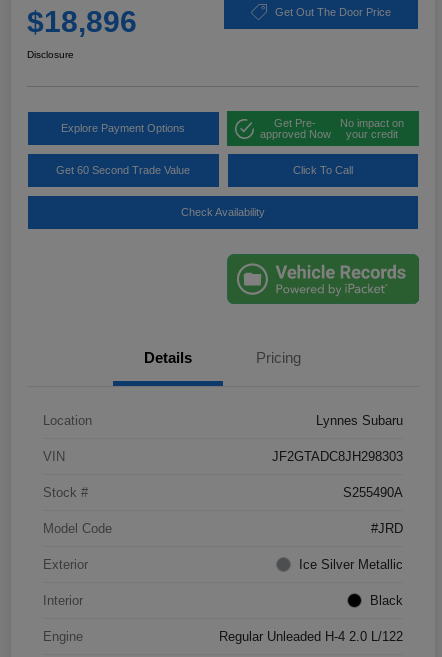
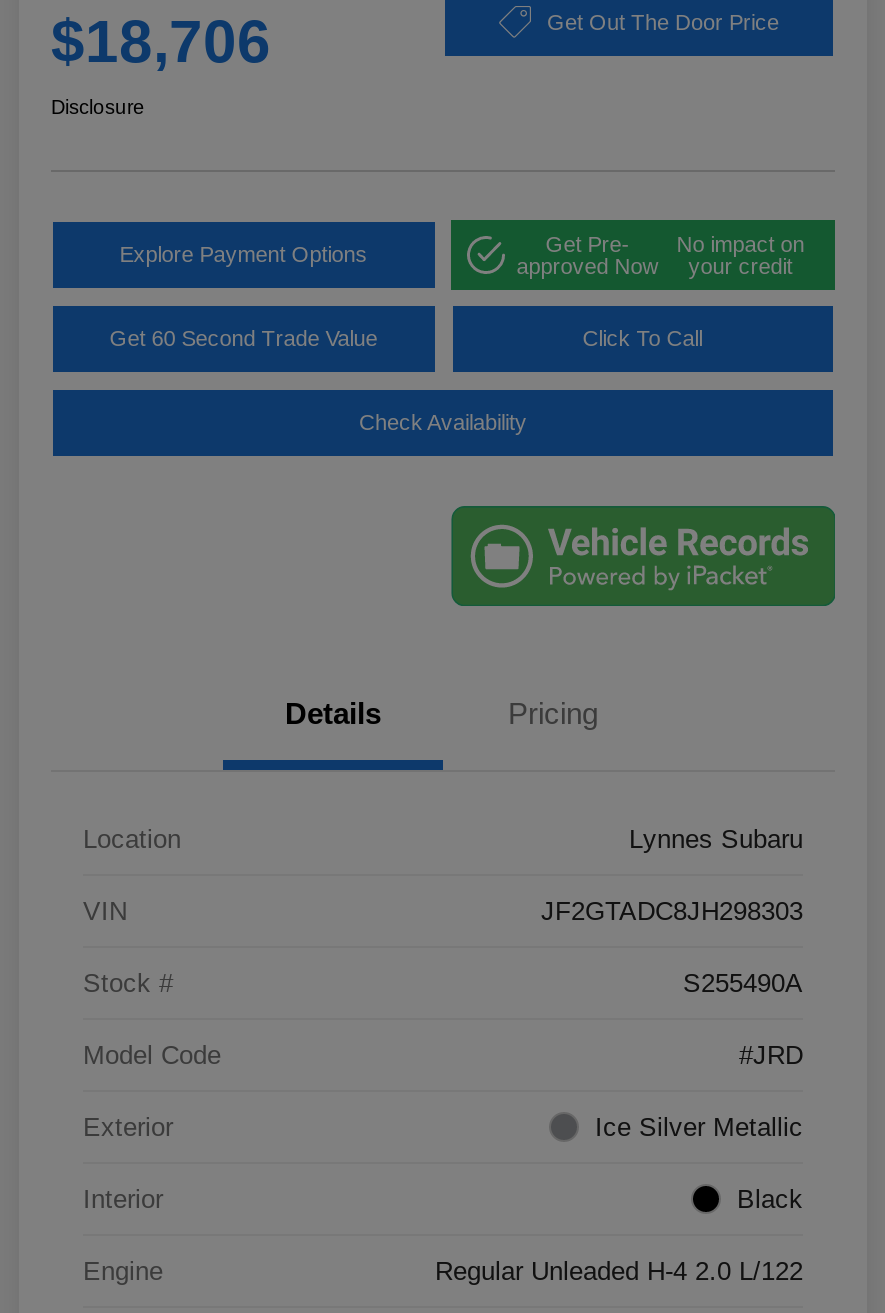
[27,5,137,38] $18,896 -> [51,9,271,75] $18,706

